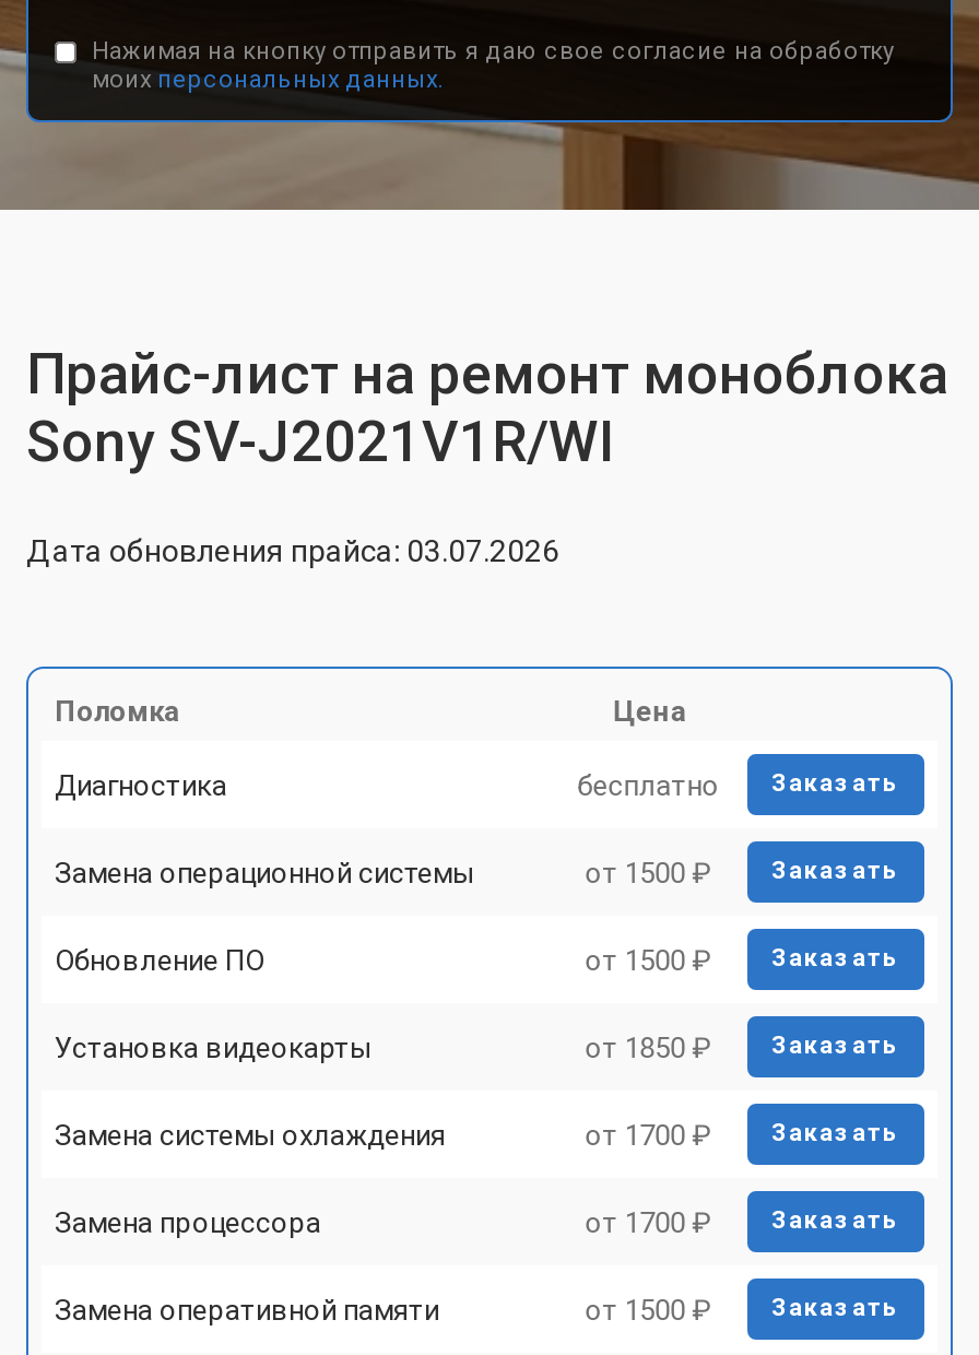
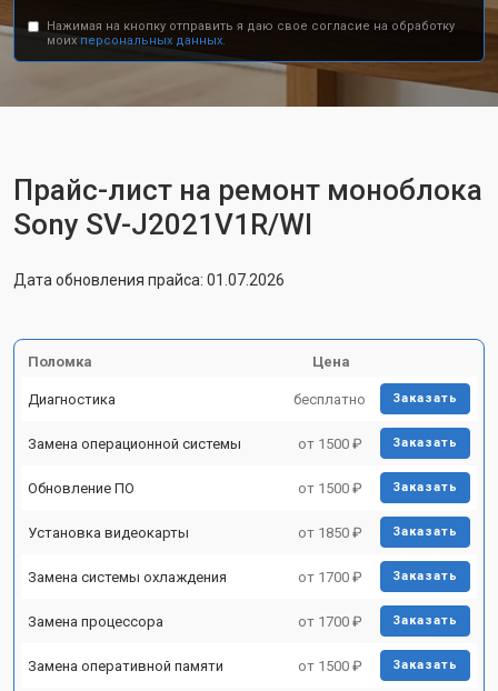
[26,533,559,568] Дата обновления прайса: 03.07.2026 -> [13,271,285,289] Дата обновления прайса: 01.07.2026

